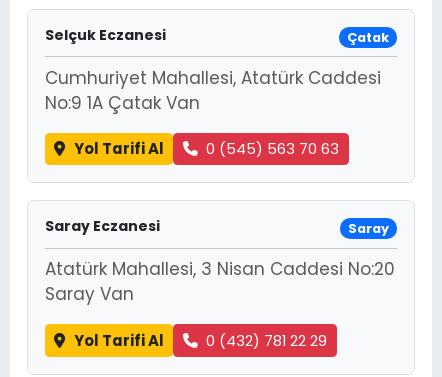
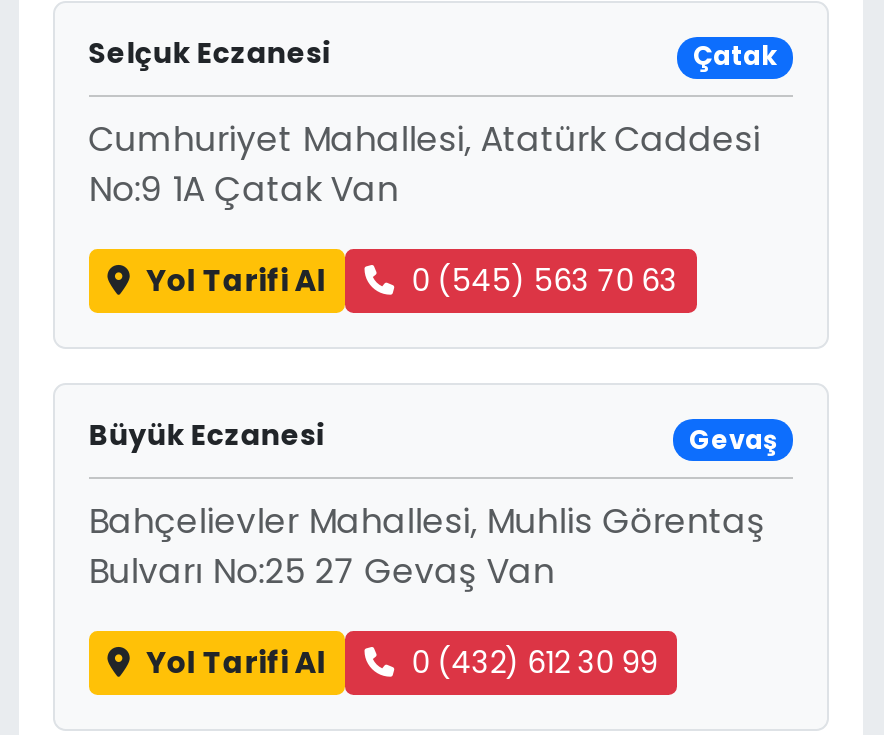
[45,216,389,237] Saray Eczanesi | Saray -> [89,415,777,456] Büyük Eczanesi | Gevaş
[45,257,395,306] Atatürk Mahallesi, 3 Nisan Caddesi No:20 | Saray Van -> [89,497,765,595] Bahçelievler Mahallesi, Muhlis Görentaş | Bulvarı No:25 27 Gevaş Van
[206,330,327,351] 0 (432) 781 22 29 -> [411,641,657,683] 0 (432) 612 30 99

